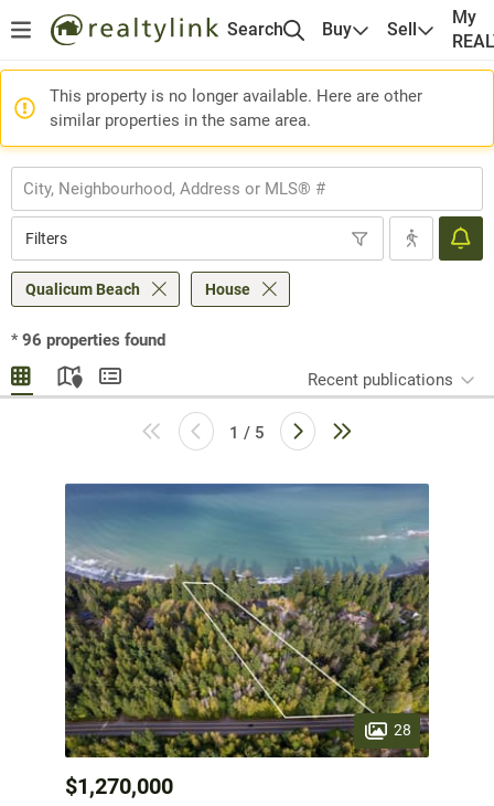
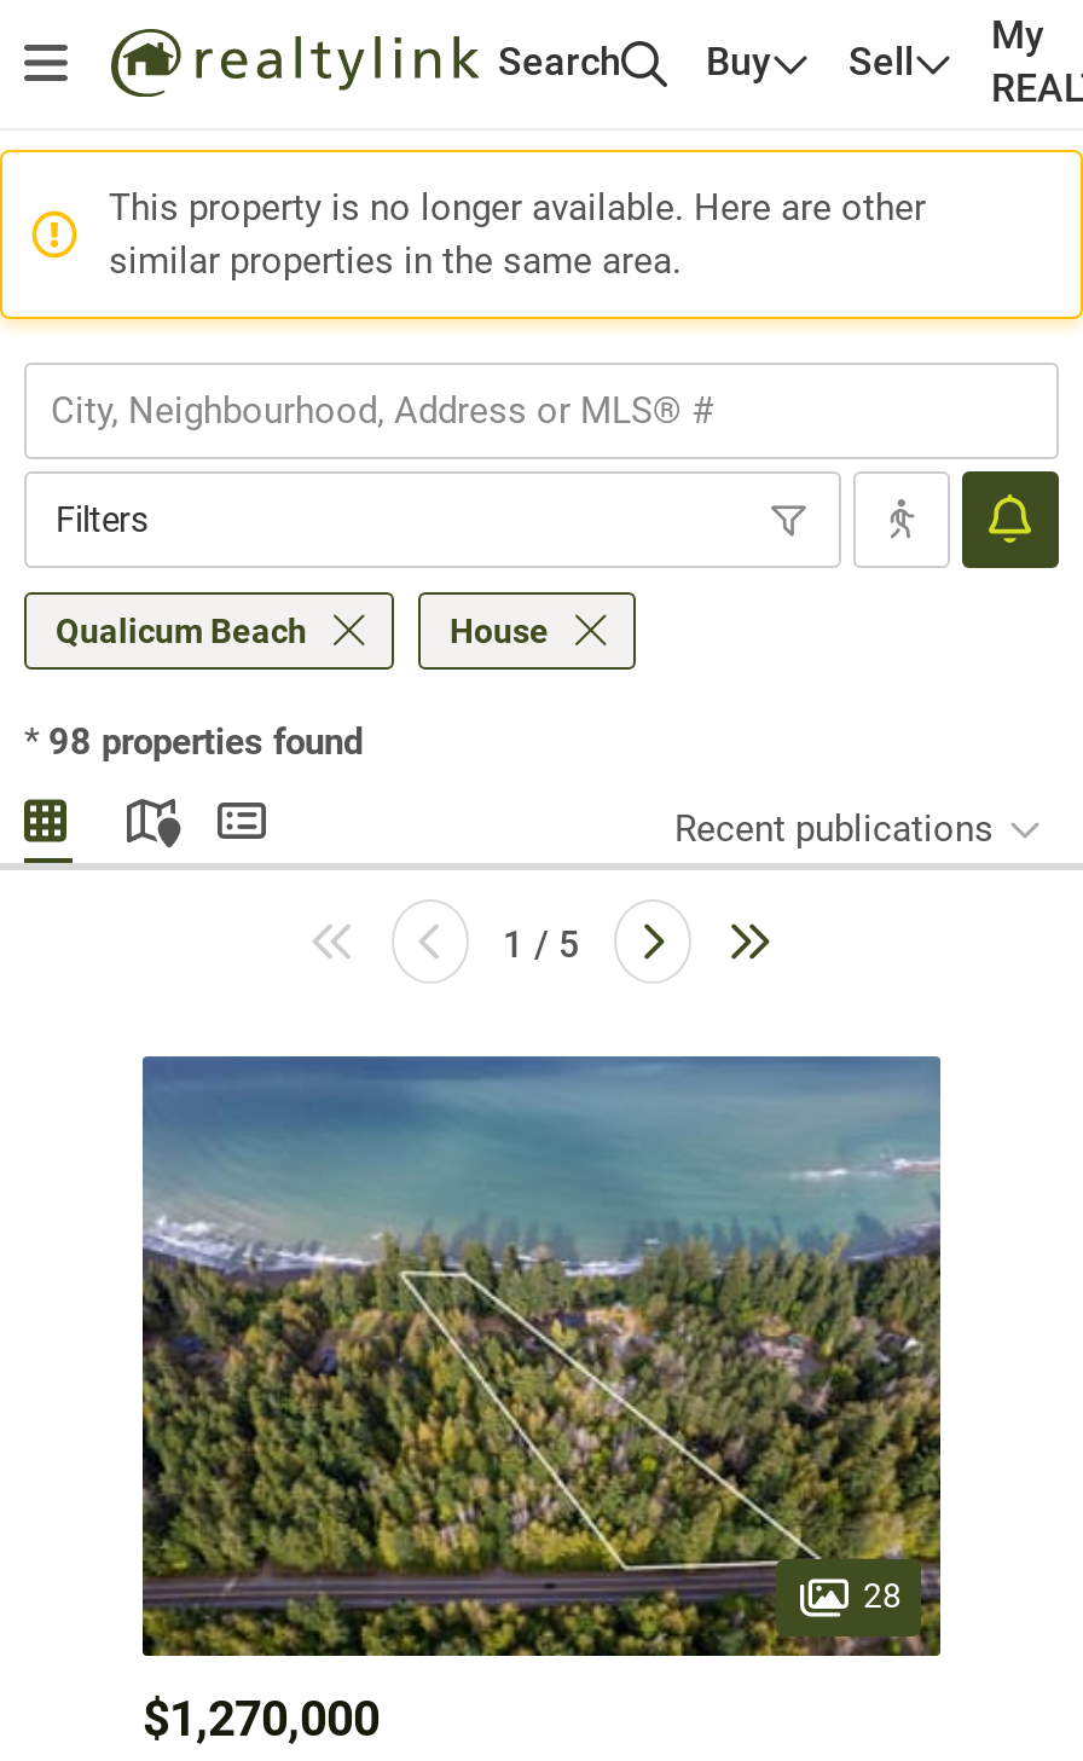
[11,330,165,350] * 96 properties found -> [24,720,363,764] * 98 properties found

